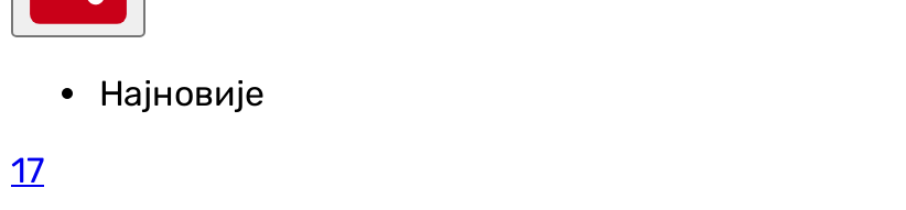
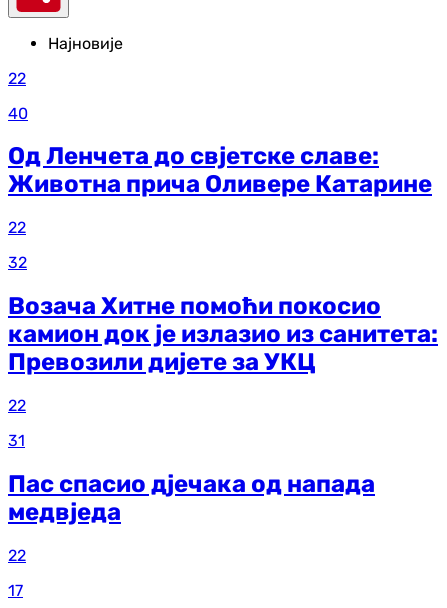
none -> [8,68,438,565] 22 | 40 | Од Ленчета до свјетске славе: | Животна прича Оливере Катарине | 22 | 32 | Возача Хитне помоћи покосио | камион док је излазио из санитета: | Превозили дијете за УКЦ | 22 | 31 | Пас спасио дјечака од напада | медвједа | 22

